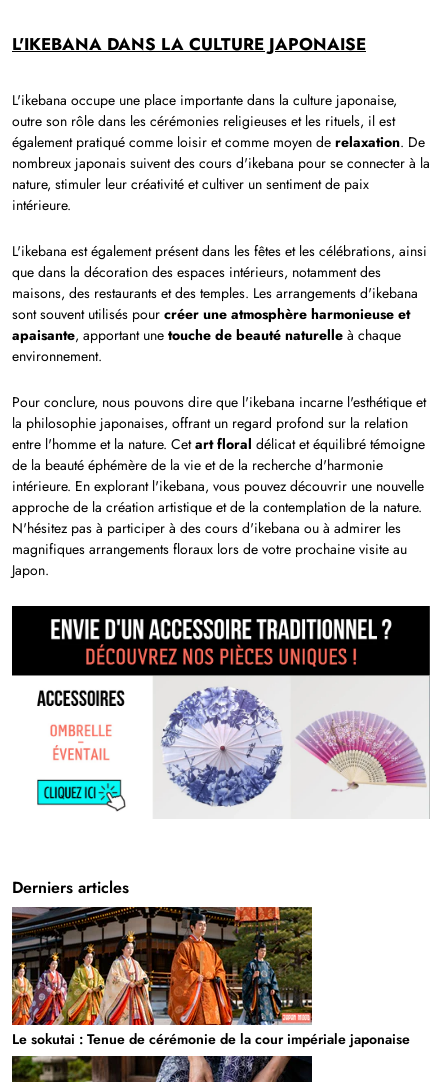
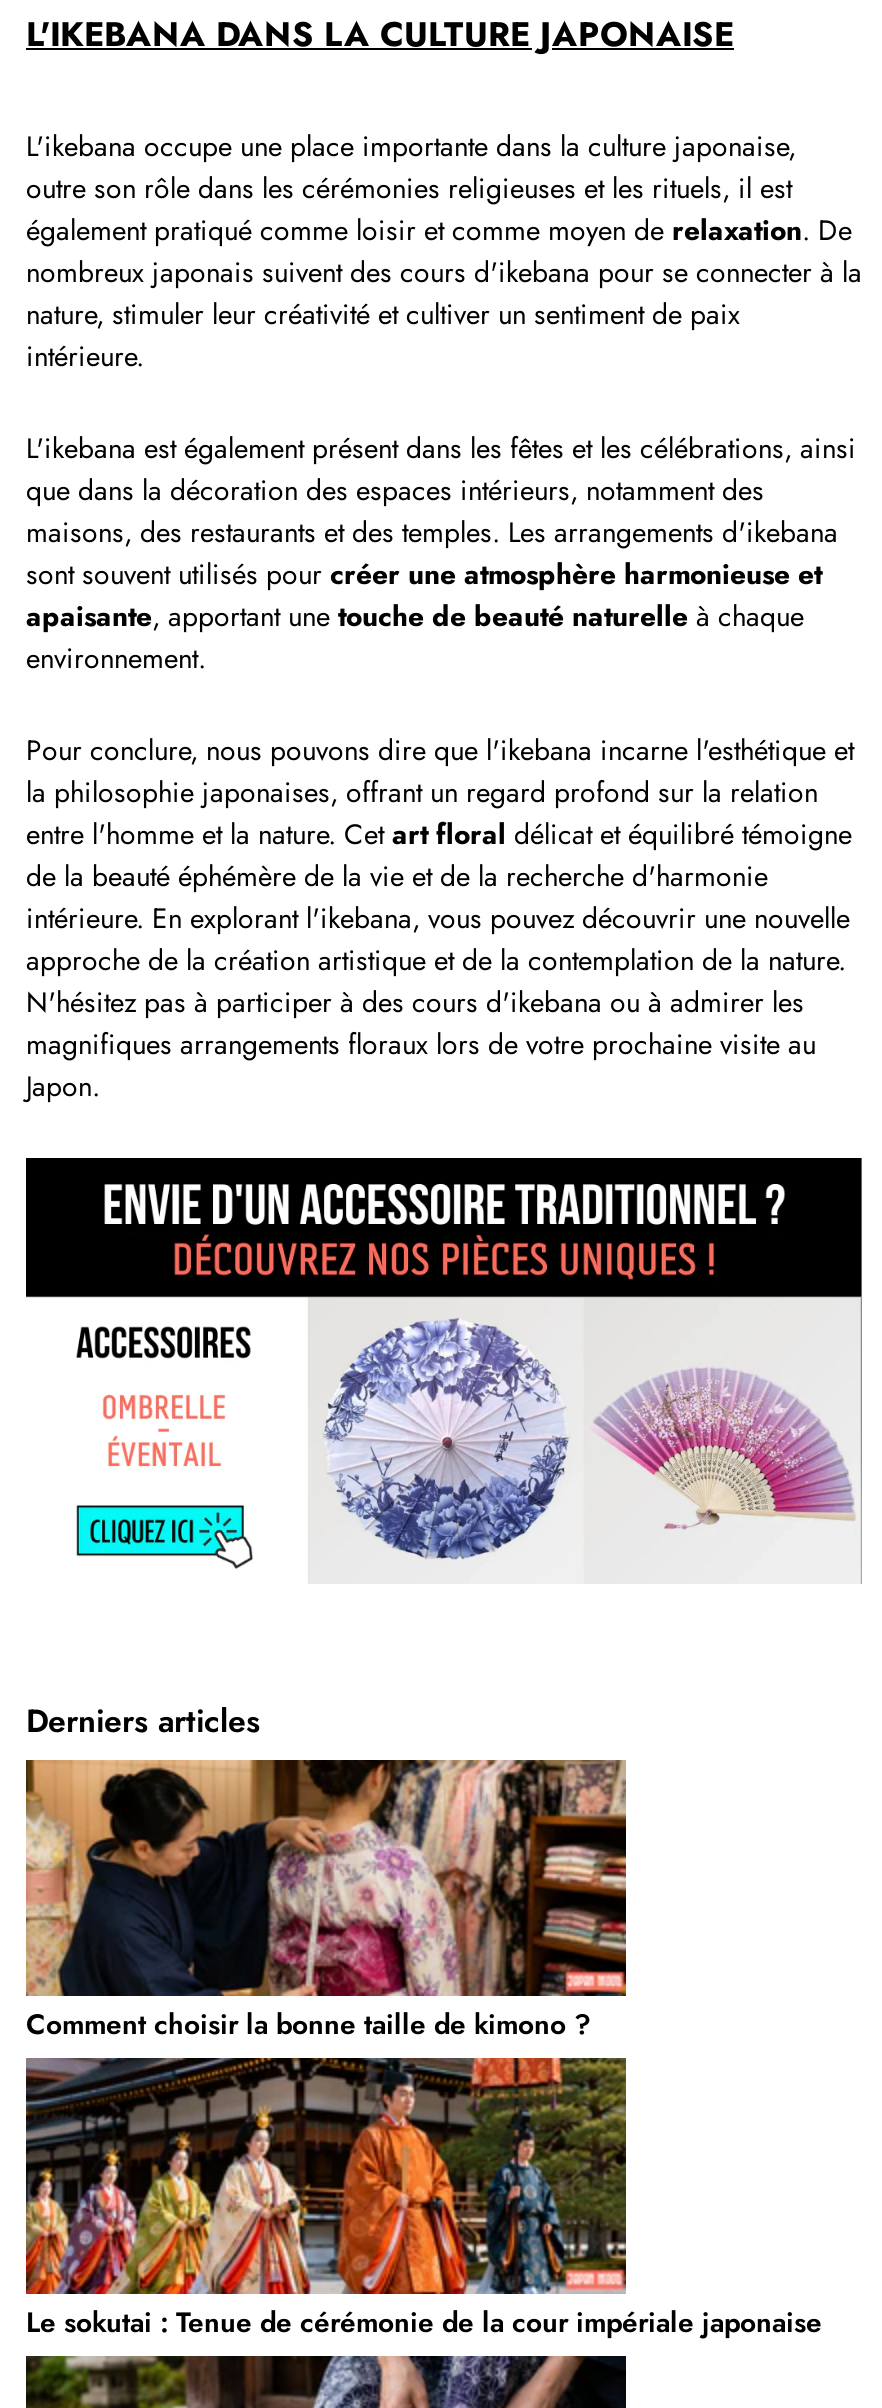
none -> [24,1758,626,2043] [image] | Comment choisir la bonne taille de kimono ?

